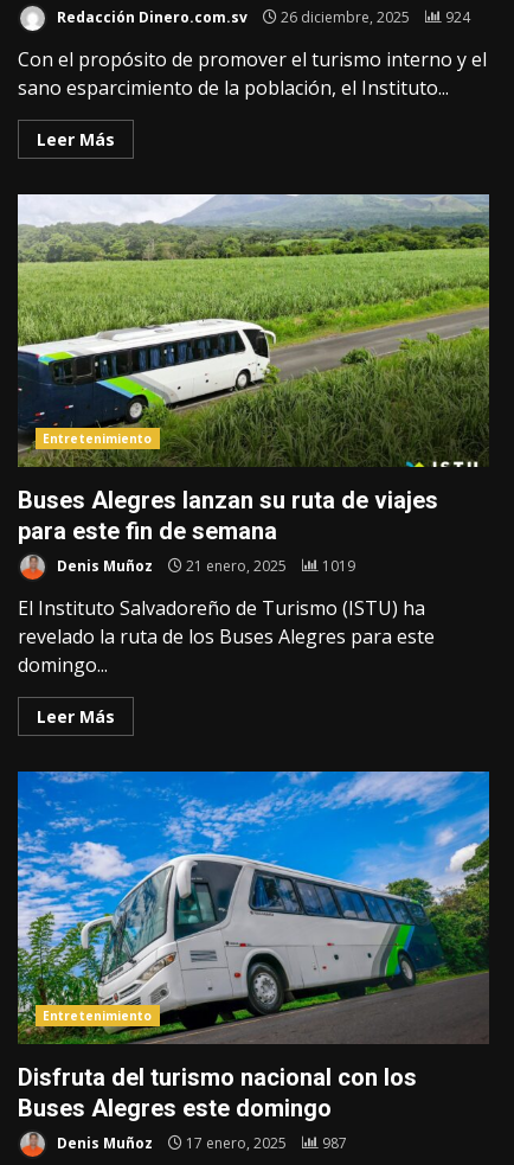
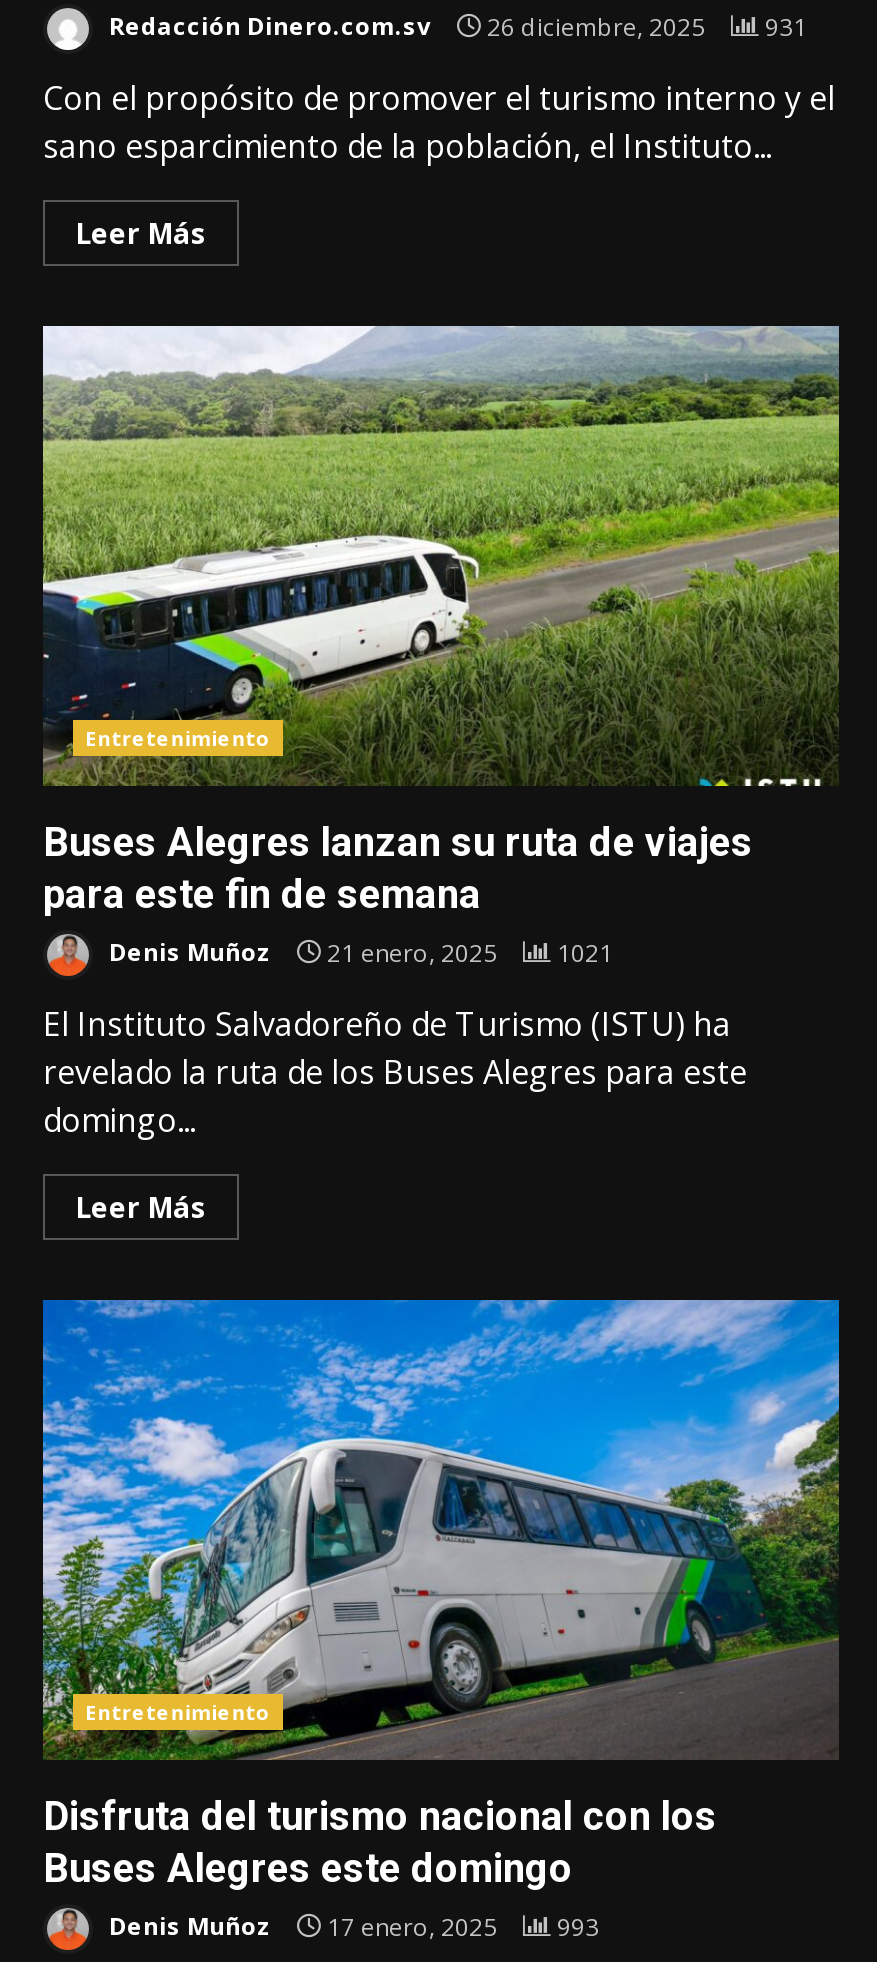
[53,7,470,27] Redacción Dinero.com.sv 26 diciembre, 2025 924 -> [103,10,807,44] Redacción Dinero.com.sv 26 diciembre, 2025 931
[53,556,355,576] Denis Muñoz 21 enero, 2025 1019 -> [103,936,613,970] Denis Muñoz 21 enero, 2025 1021
[53,1133,347,1153] Denis Muñoz 17 enero, 2025 987 -> [103,1910,599,1944] Denis Muñoz 17 enero, 2025 993

